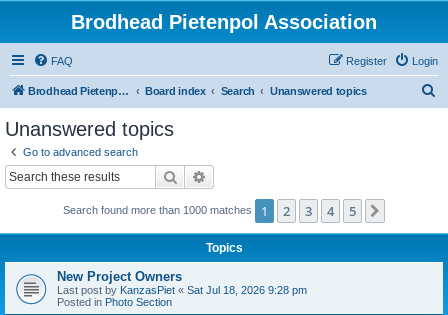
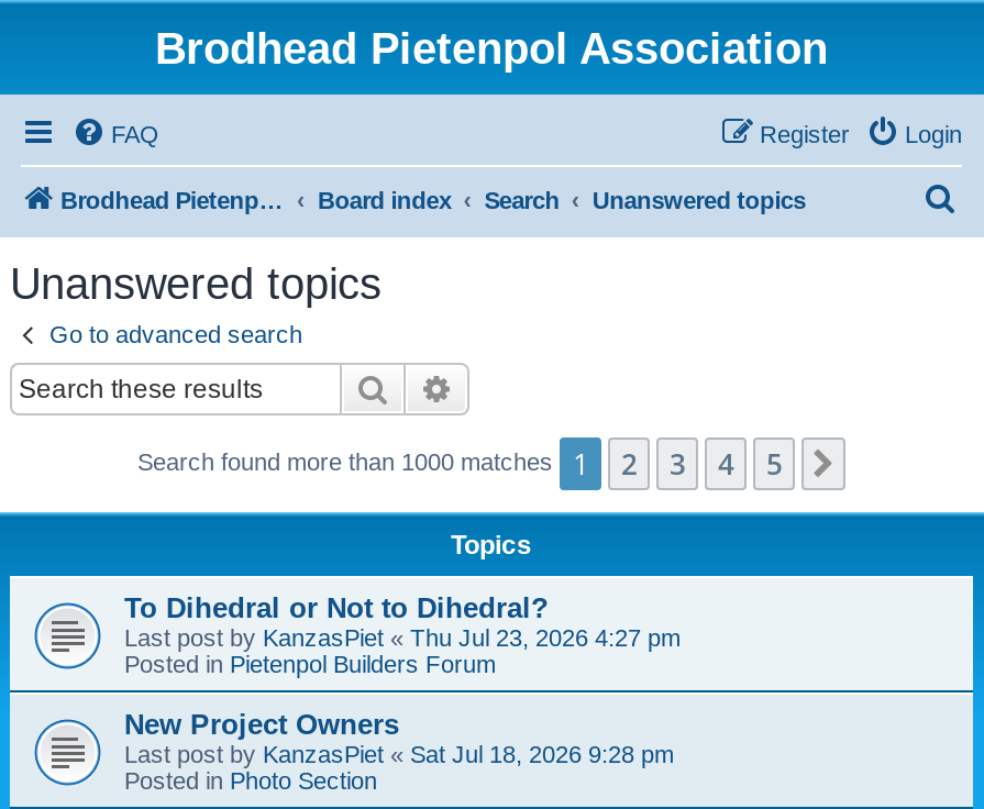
none -> [124,590,681,676] To Dihedral or Not to Dihedral? | Last post by KanzasPiet «Thu Jul 23, 2026 4:27 pm | Posted in Pietenpol Builders Forum

